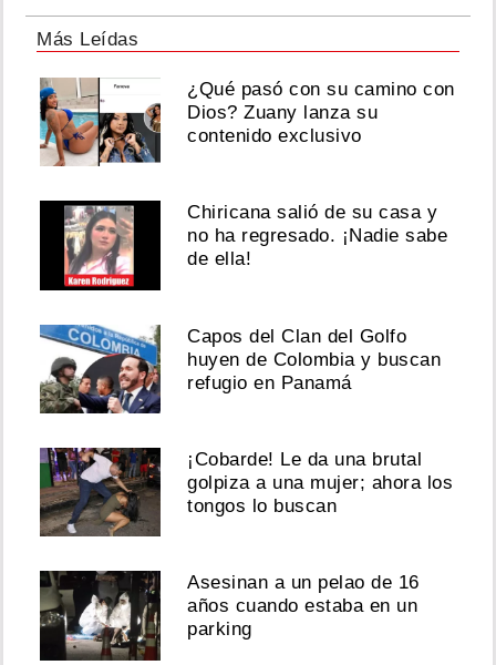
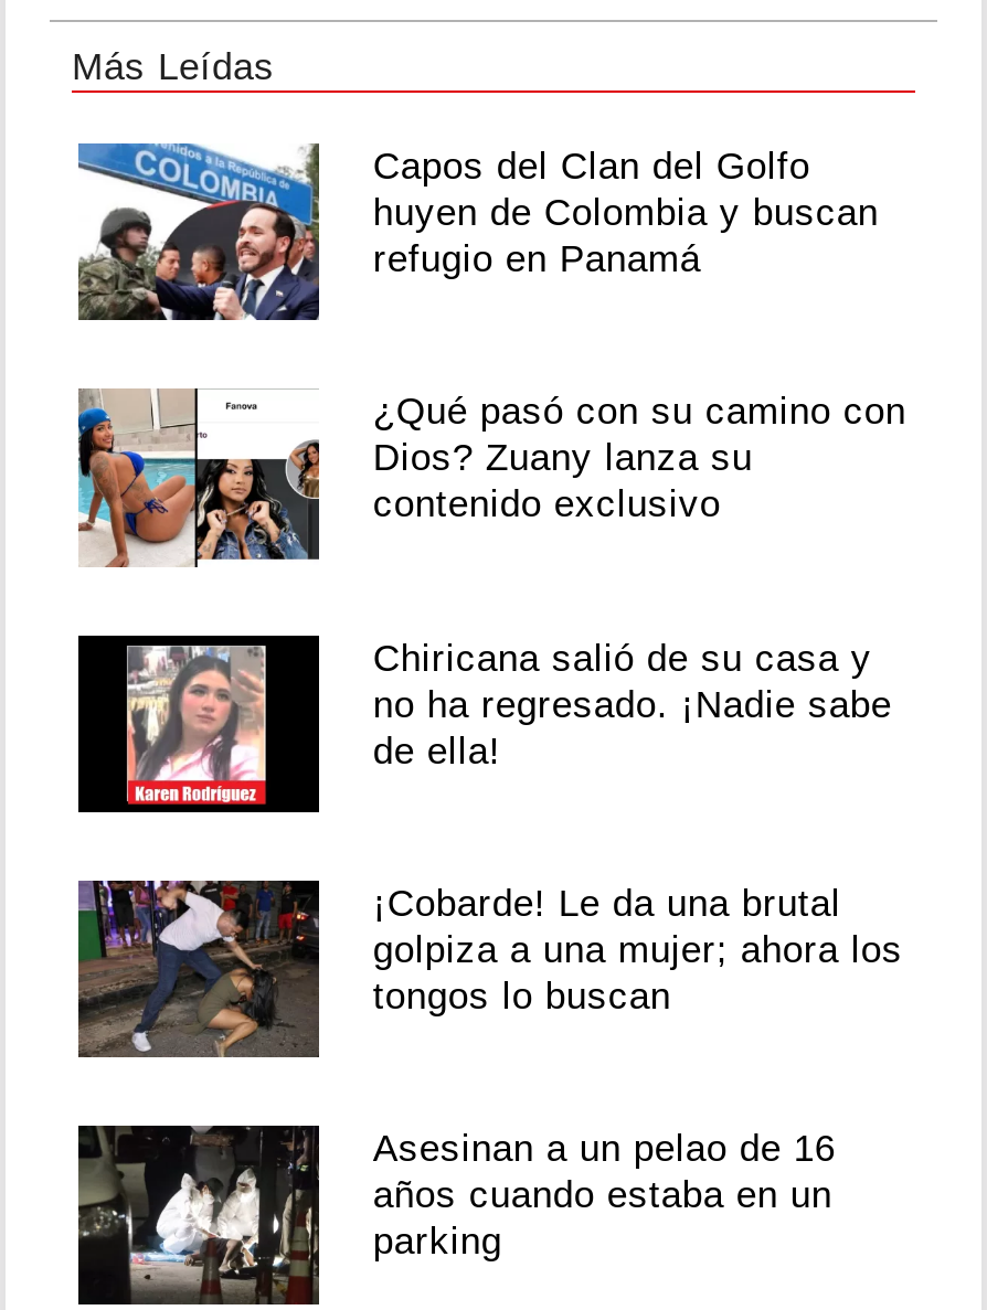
moved [38,79,455,270] -> [74,391,906,772]: [image] | ¿Qué pasó con su camino con | Dios? Zuany lanza su | contenido exclusivo | Chiricana salió de su casa y | no ha regresado. ¡Nadie sabe | de ella!
moved [40,324,441,413] -> [76,141,878,322]: [image] | Capos del Clan del Golfo | huyen de Colombia y buscan | refugio en Panamá

